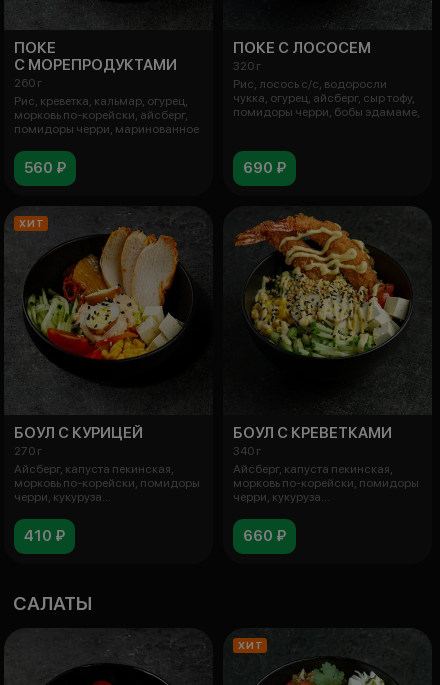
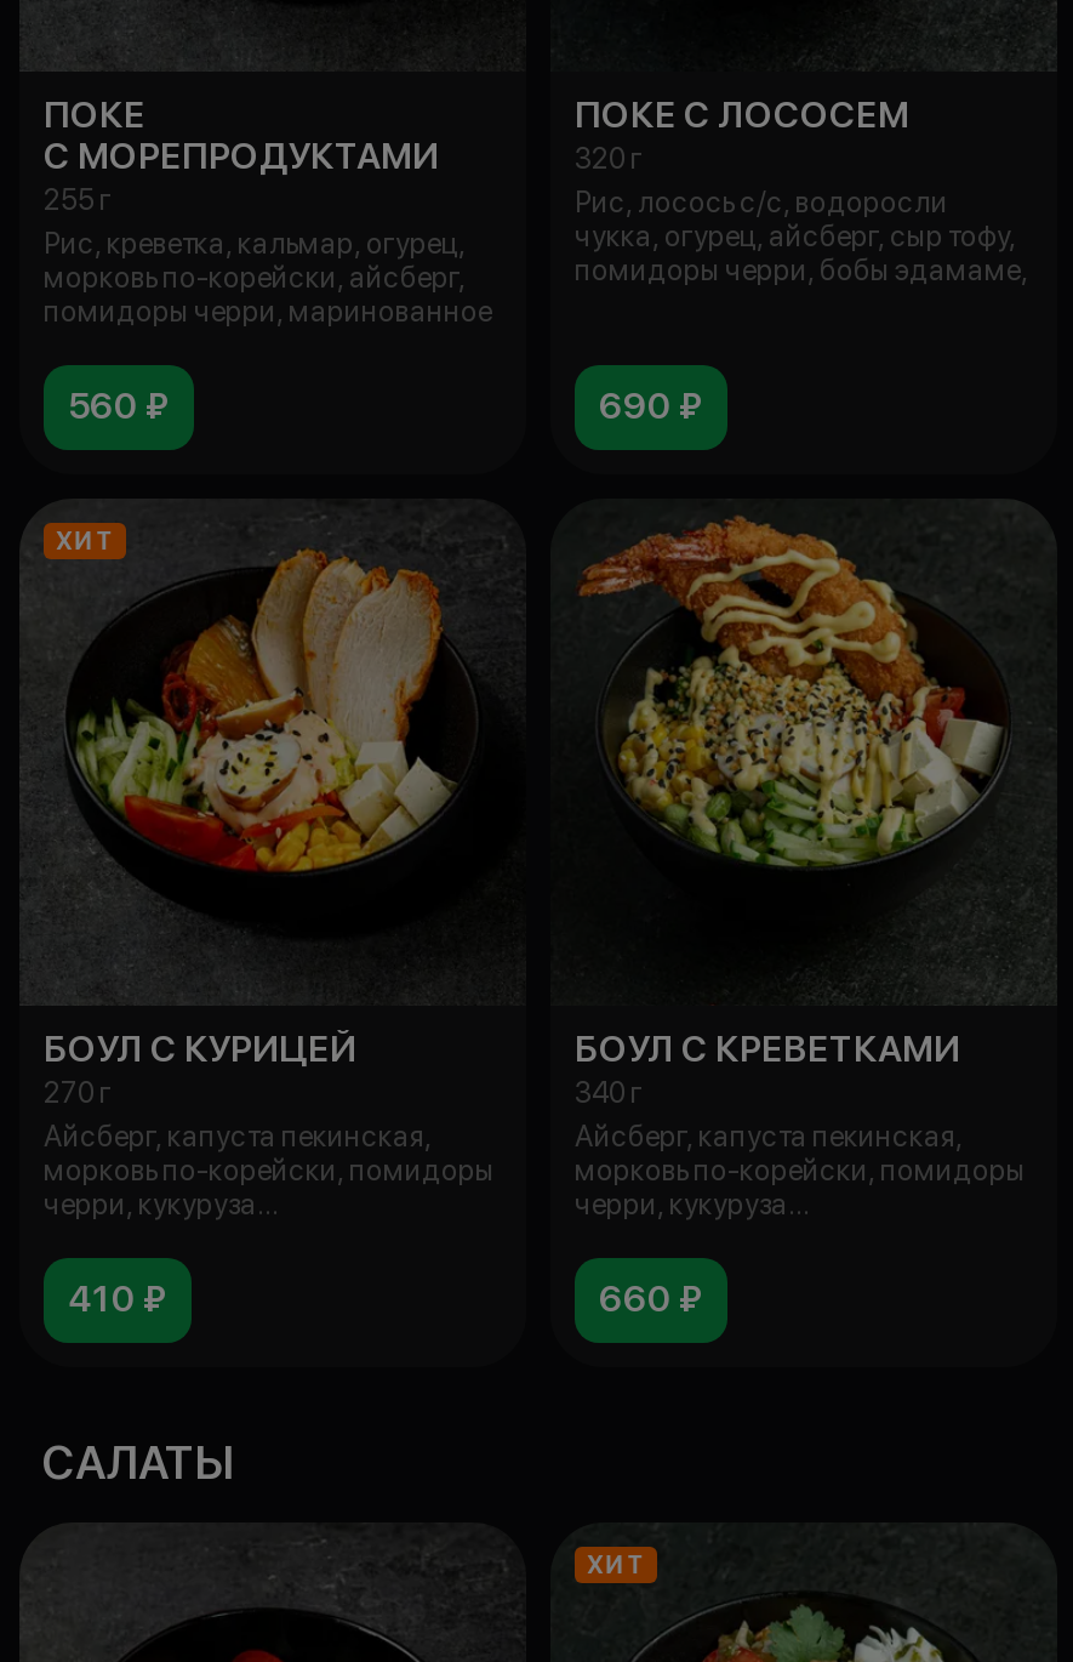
[14,76,42,90] 260 г -> [44,183,112,217] 255 г

